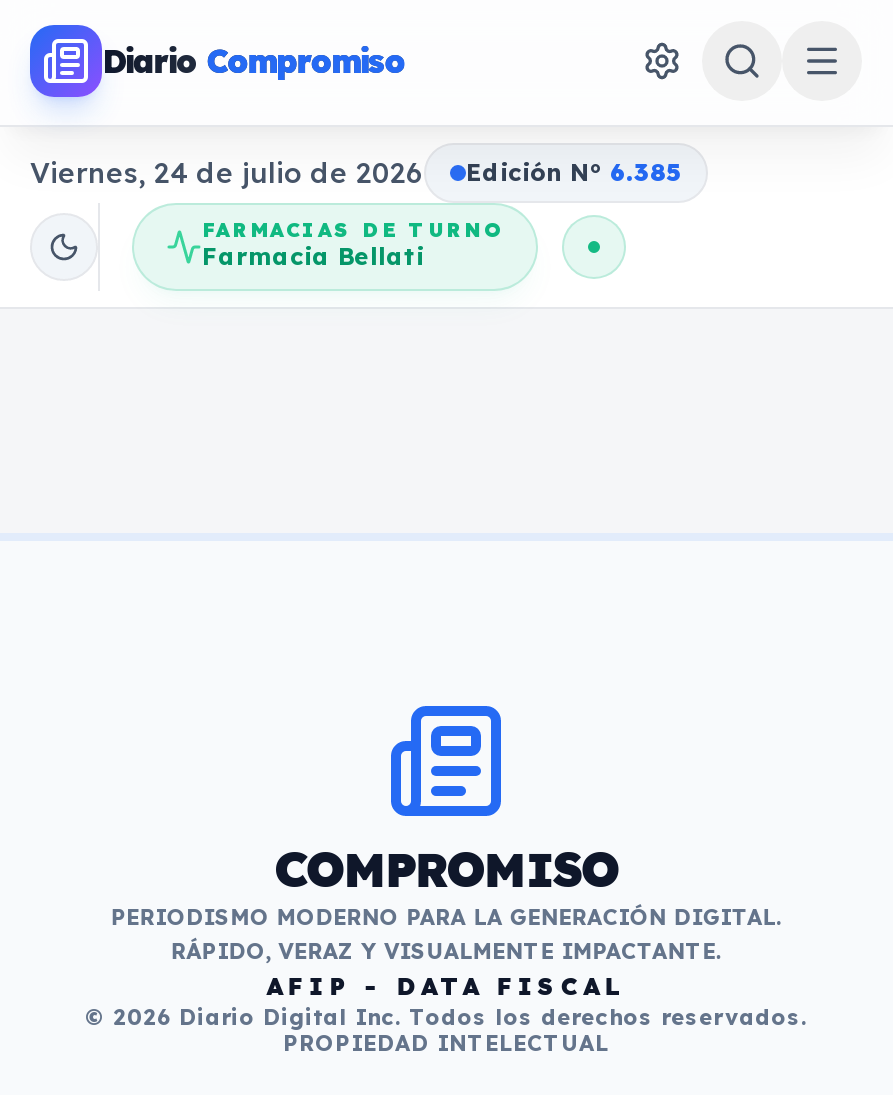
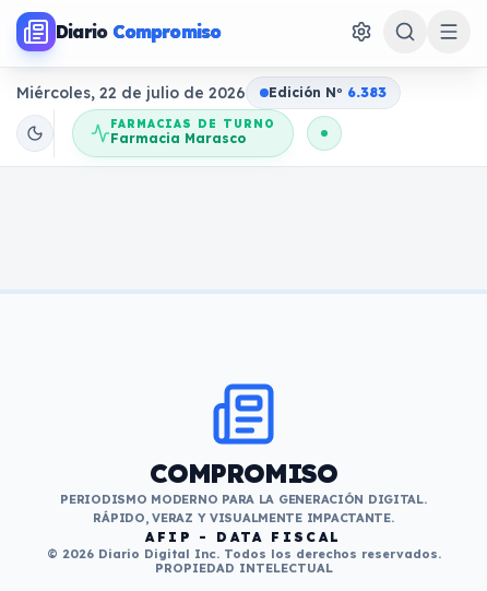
[30,155,424,191] Viernes, 24 de julio de 2026 -> [16,83,246,103] Miércoles, 22 de julio de 2026
[466,157,682,187] Edición No 6.385 -> [269,84,387,101] Edición No 6.383
[202,241,424,271] Farmacia Bellati -> [110,130,246,146] Farmacia Marasco

